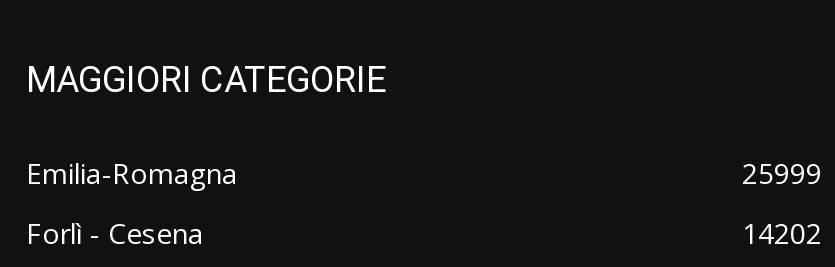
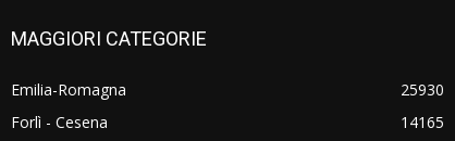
[742,155,822,193] 25999 -> [401,80,444,100] 25930
[742,215,822,253] 14202 -> [401,112,444,133] 14165

